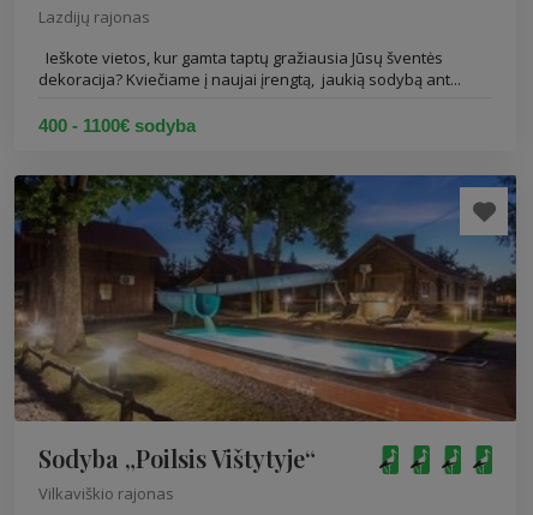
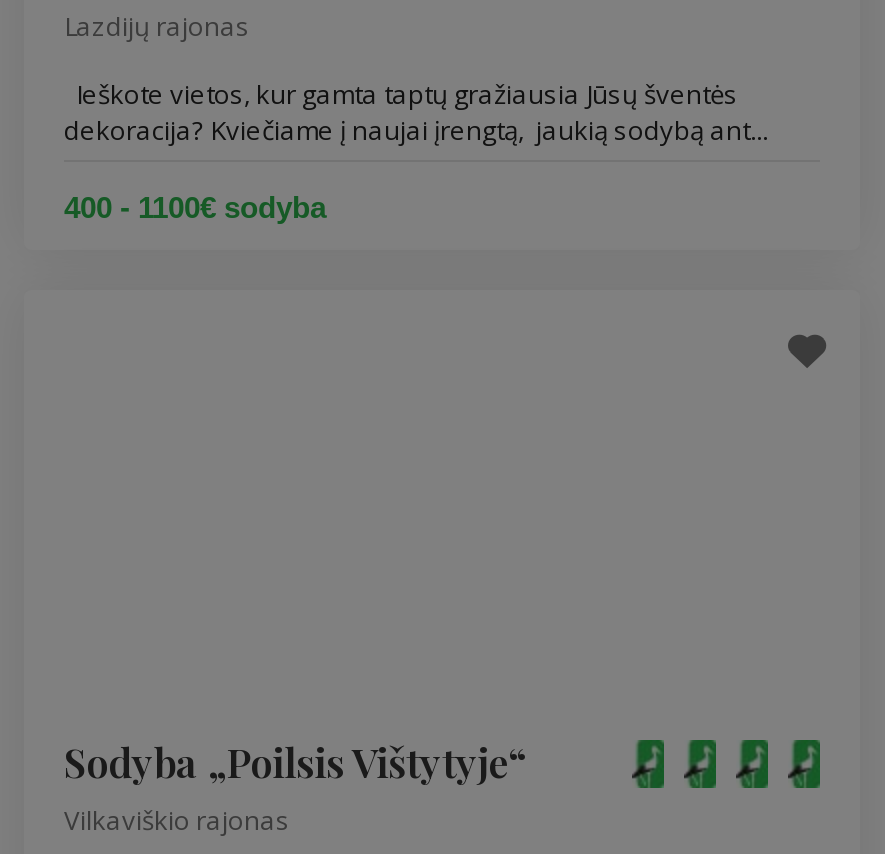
[13,174,517,423] [image] -> none

